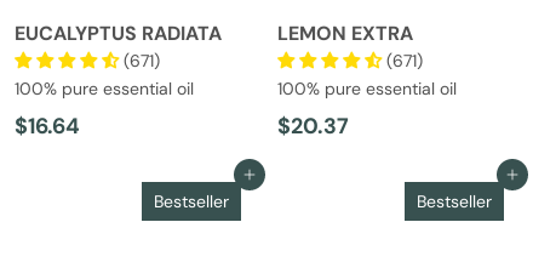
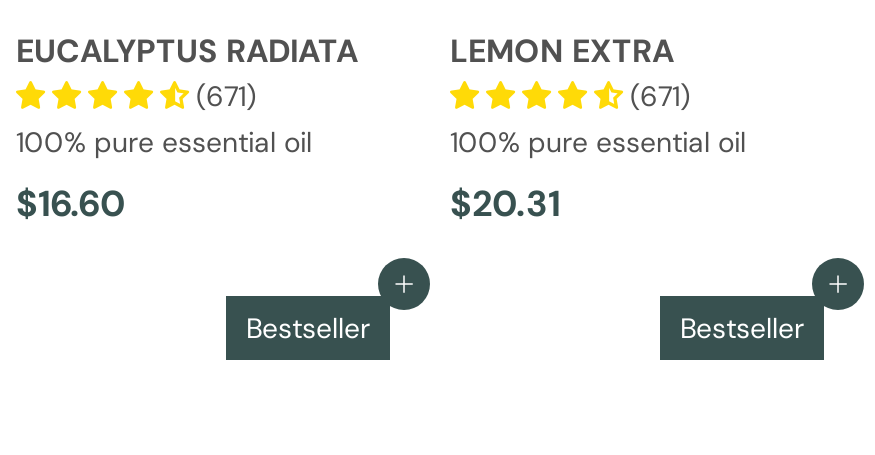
[15,111,92,141] $16.64 $ -> [16,178,146,228] $16.60 $
[277,111,361,141] $20.37 $ -> [450,178,580,228] $20.31 $

